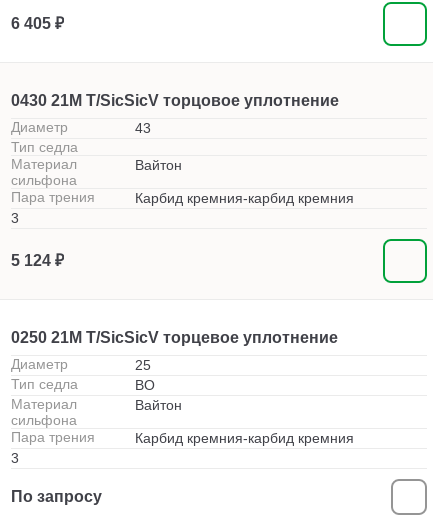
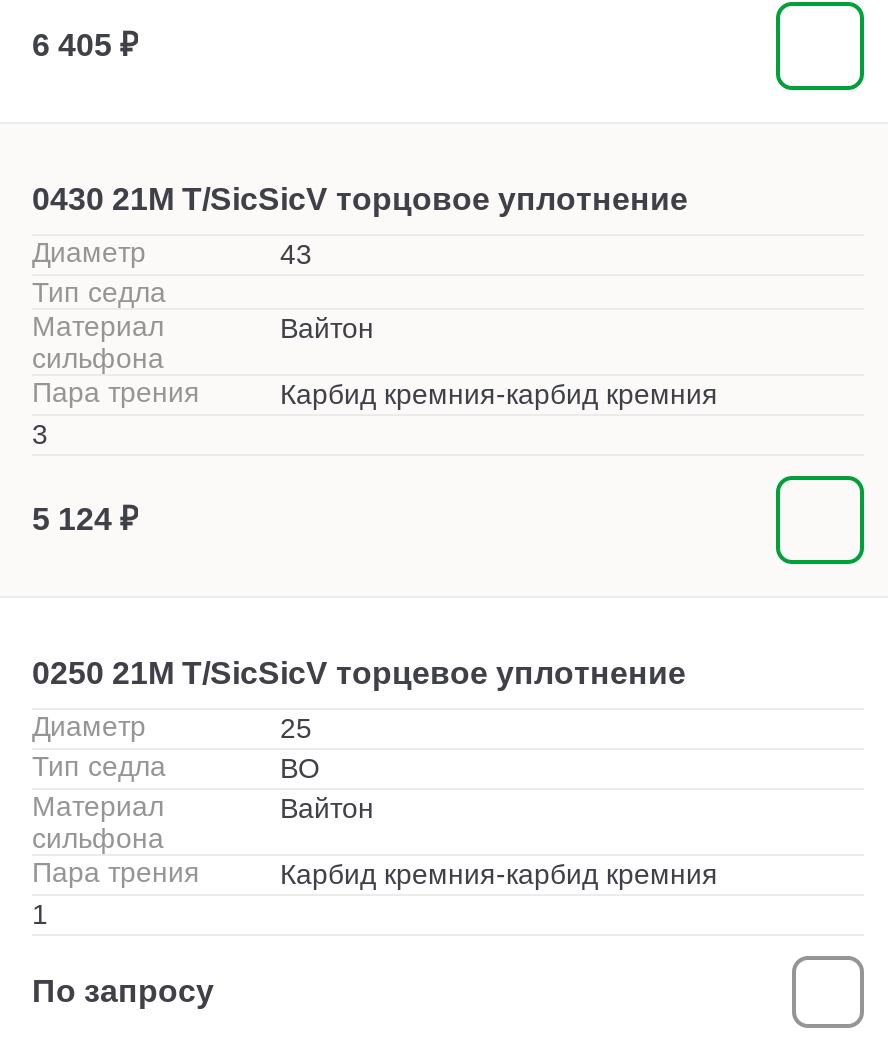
[11,450,19,466] 3 -> [32,898,48,930] 1

